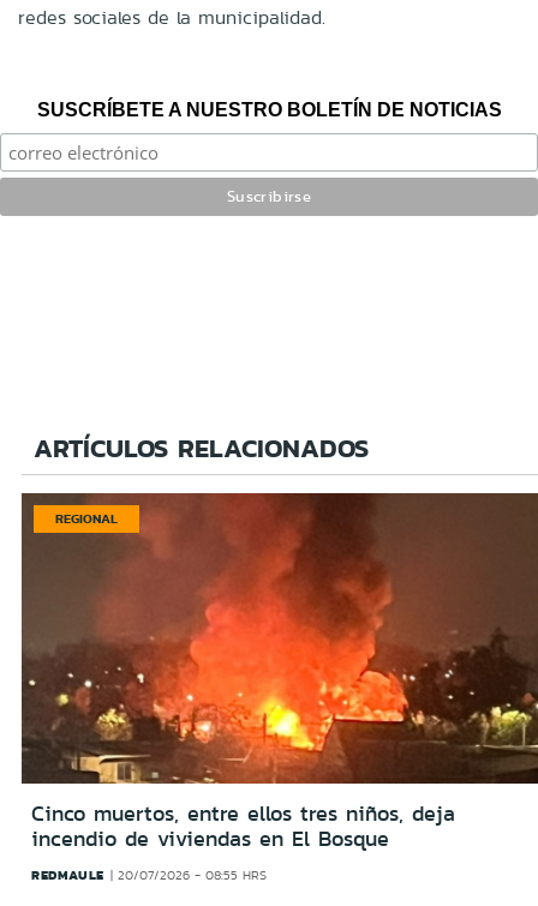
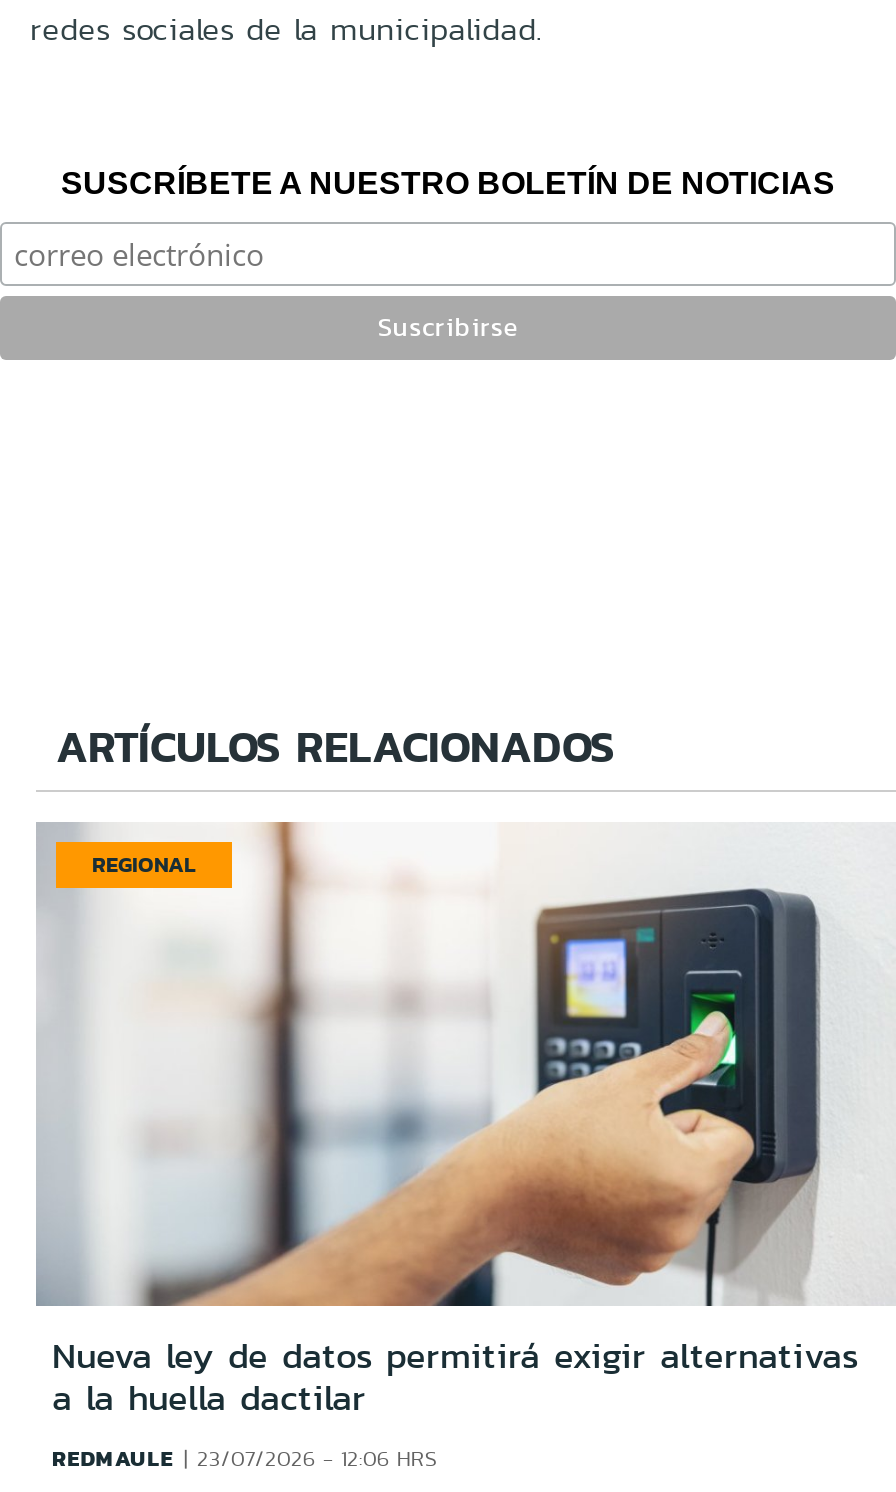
[20,492,534,854] [image] | Cinco muertos, entre ellos tres niños, deja | incendio de viviendas en El Bosque -> [36,820,890,1424] [image] | Nueva ley de datos permitirá exigir alternativas | a la huella dactilar
[31,865,267,884] REDMAULE 20/07/2026 - 08:55 HRS -> [52,1442,437,1474] REDMAULE 23/07/2026 - 12:06 HRS

